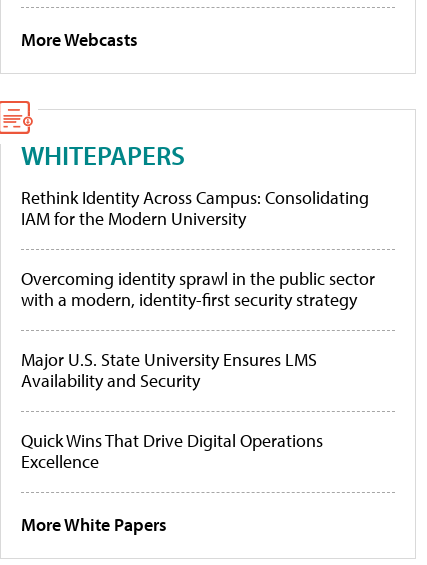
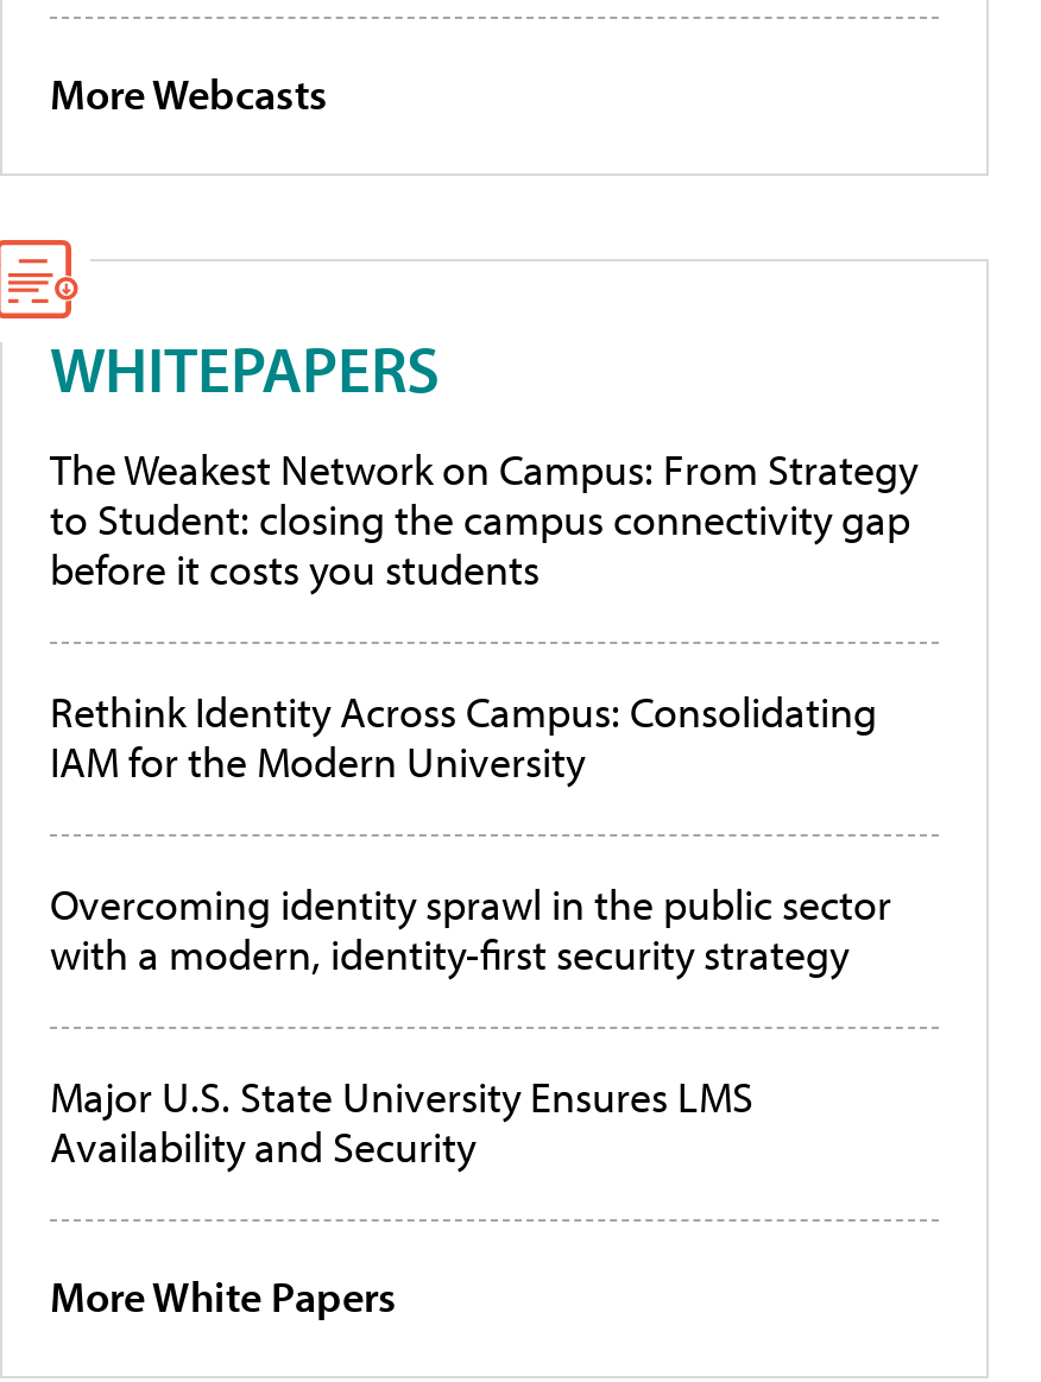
none -> [50,443,917,597] The Weakest Network on Campus: From Strategy | to Student: closing the campus connectivity gap | before it costs you students
moved [21,186,375,392] -> [50,685,891,1175]: Rethink Identity Across Campus: Consolidating | IAM for the Modern University | Overcoming identity sprawl in the public sector | with a modern, identity-first security strategy | Major U.S. State University Ensures LMS | Availability and Security
[21,429,323,473] Quick Wins That Drive Digital Operations | Excellence -> none

